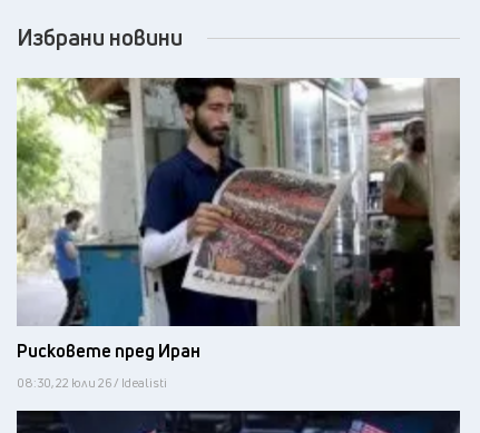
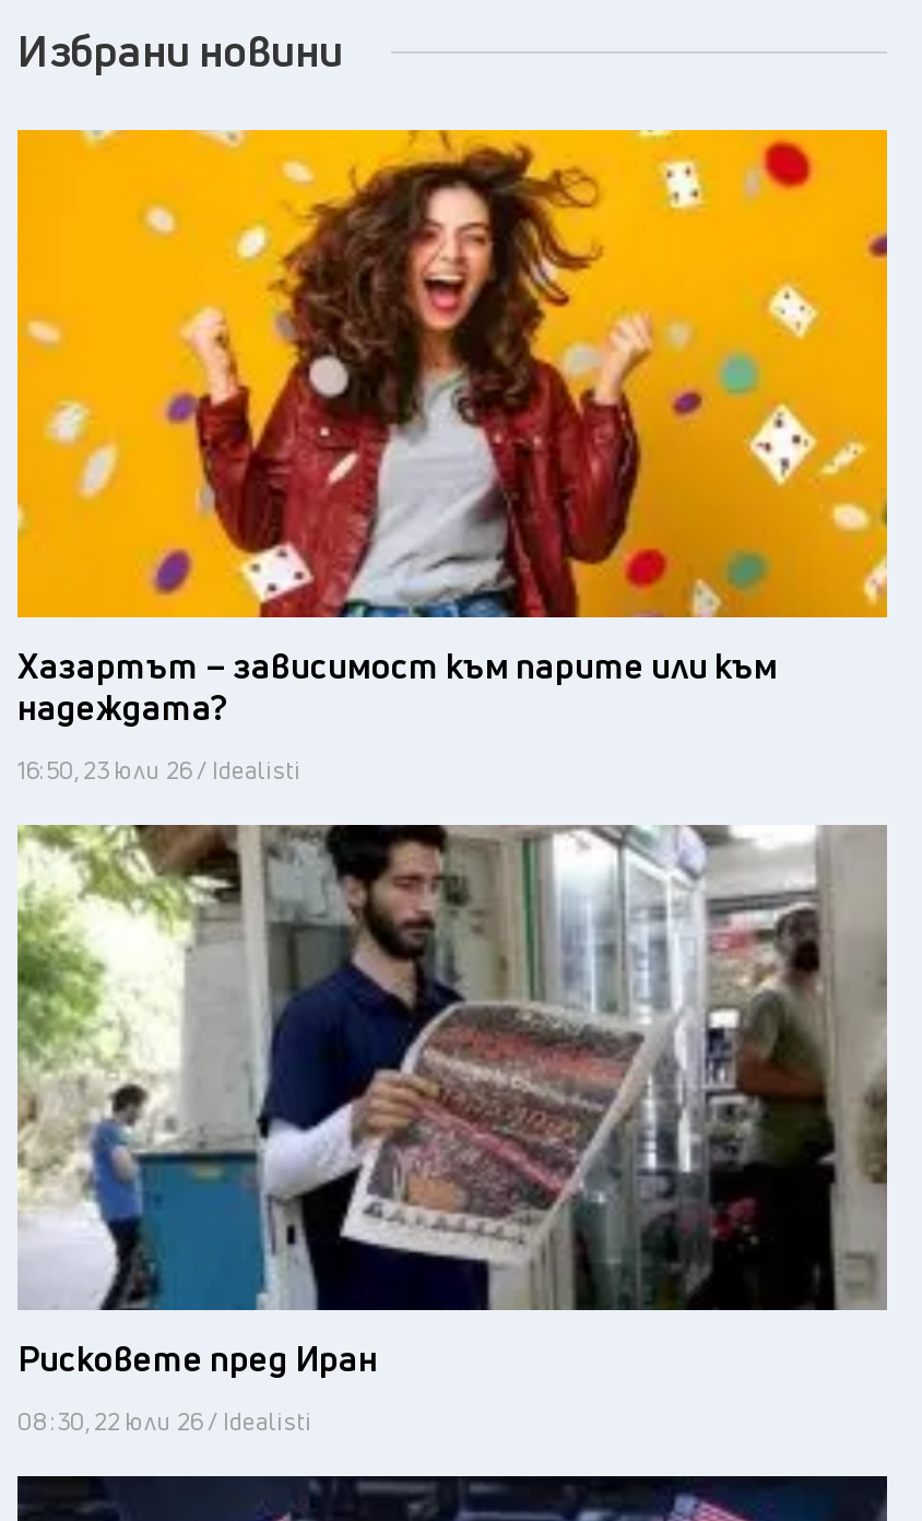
none -> [15,128,889,785] [image] | Хазартът – зависимост към парите или към | надеждата? | 16:50, 23 юли 26 / Idealisti

